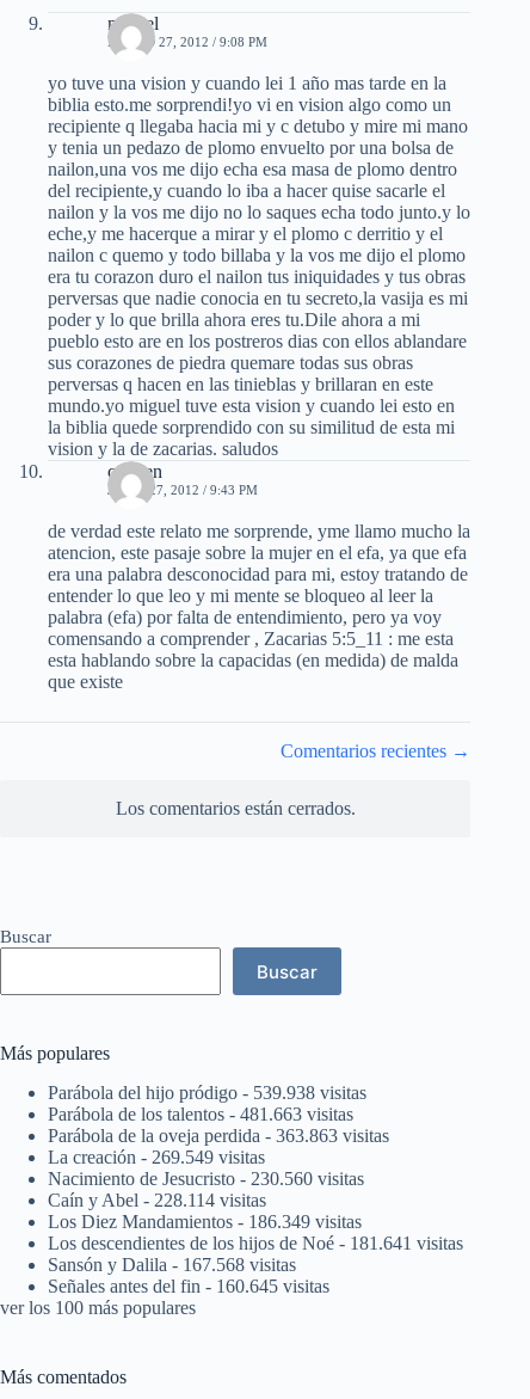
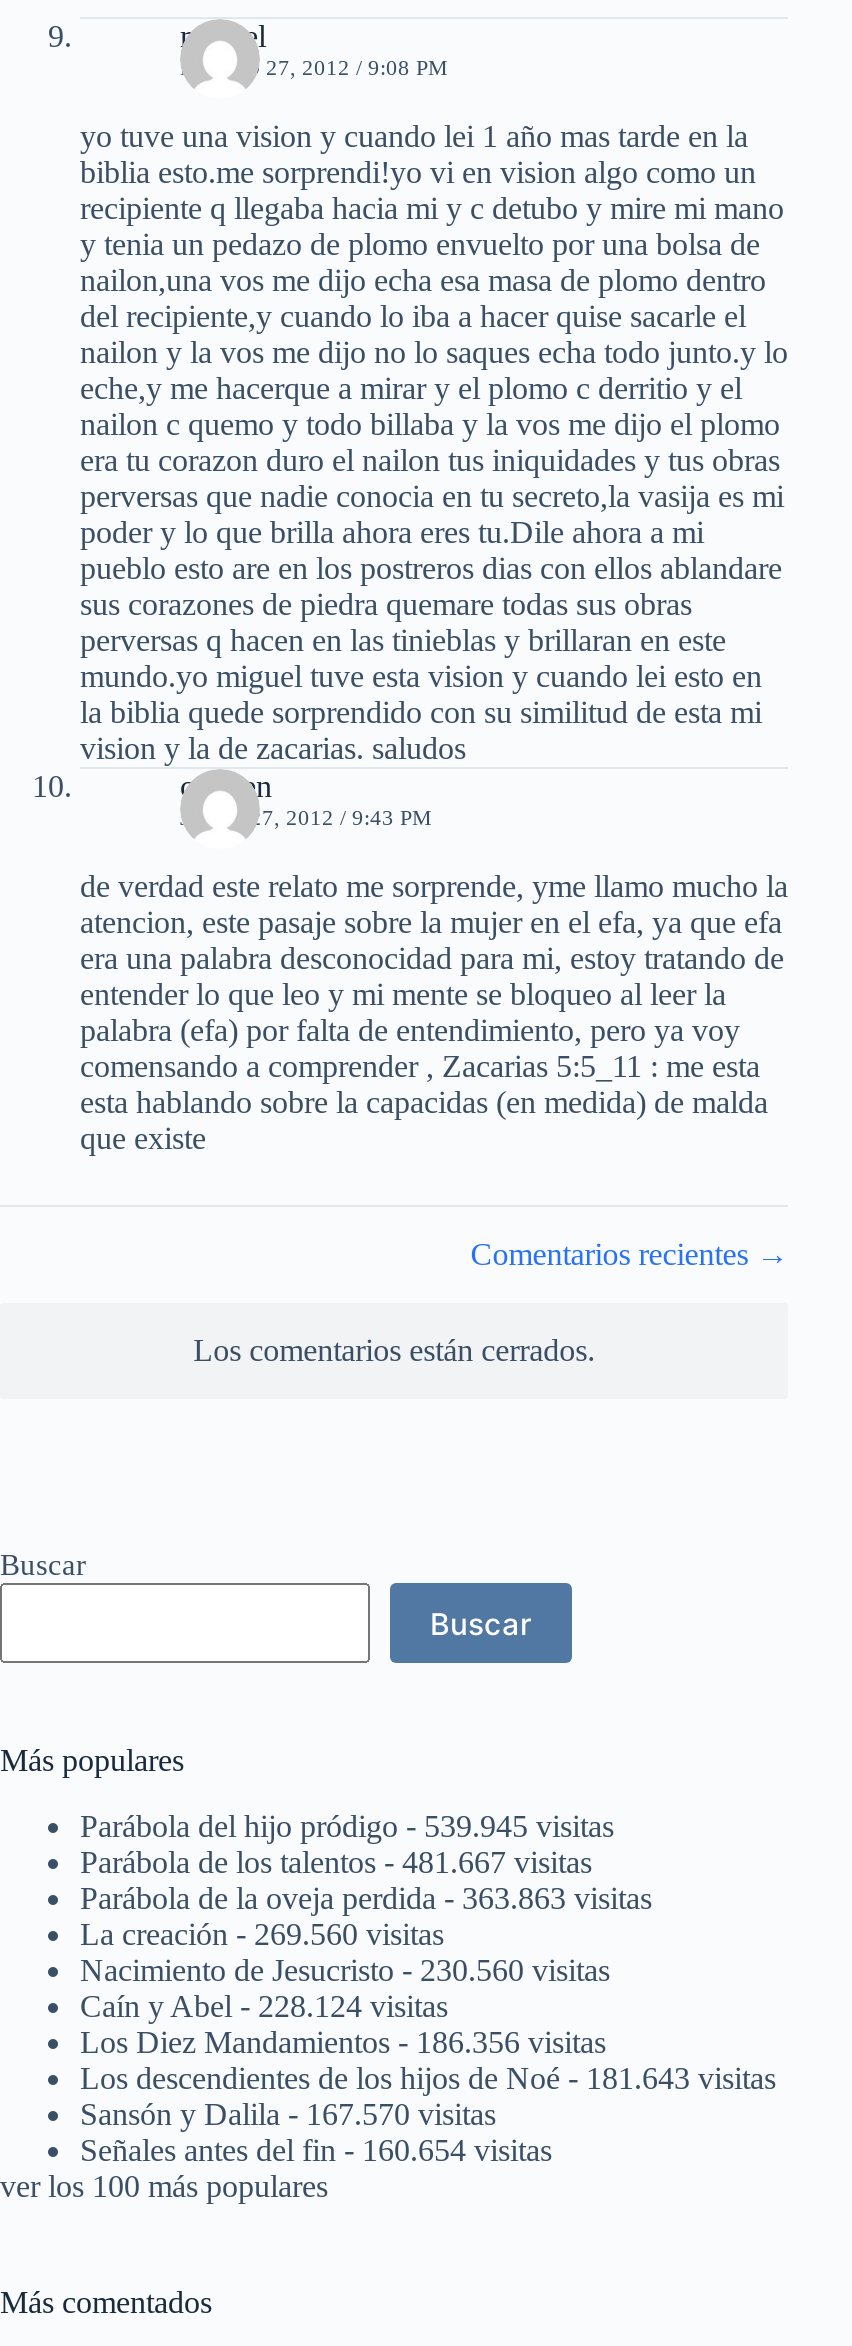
[48,1083,366,1103] Parábola del hijo pródigo - 539.938 visitas -> [80,1809,614,1843] Parábola del hijo pródigo - 539.945 visitas
[48,1104,353,1124] Parábola de los talentos - 481.663 visitas -> [80,1845,592,1879] Parábola de los talentos - 481.667 visitas
[48,1147,265,1167] La creación - 269.549 visitas -> [80,1917,444,1951] La creación - 269.560 visitas
[48,1190,266,1210] Caín y Abel - 228.114 visitas -> [80,1989,448,2023] Caín y Abel - 228.124 visitas
[48,1212,362,1232] Los Diez Mandamientos - 186.349 visitas -> [80,2025,606,2059] Los Diez Mandamientos - 186.356 visitas
[48,1233,463,1253] Los descendientes de los hijos de Noé - 181.641 visitas -> [80,2061,776,2095] Los descendientes de los hijos de Noé - 181.643 visitas
[48,1255,296,1275] Sansón y Dalila - 167.568 visitas -> [80,2097,496,2131] Sansón y Dalila - 167.570 visitas
[48,1276,329,1296] Señales antes del fin - 160.645 visitas -> [80,2133,552,2167] Señales antes del fin - 160.654 visitas

